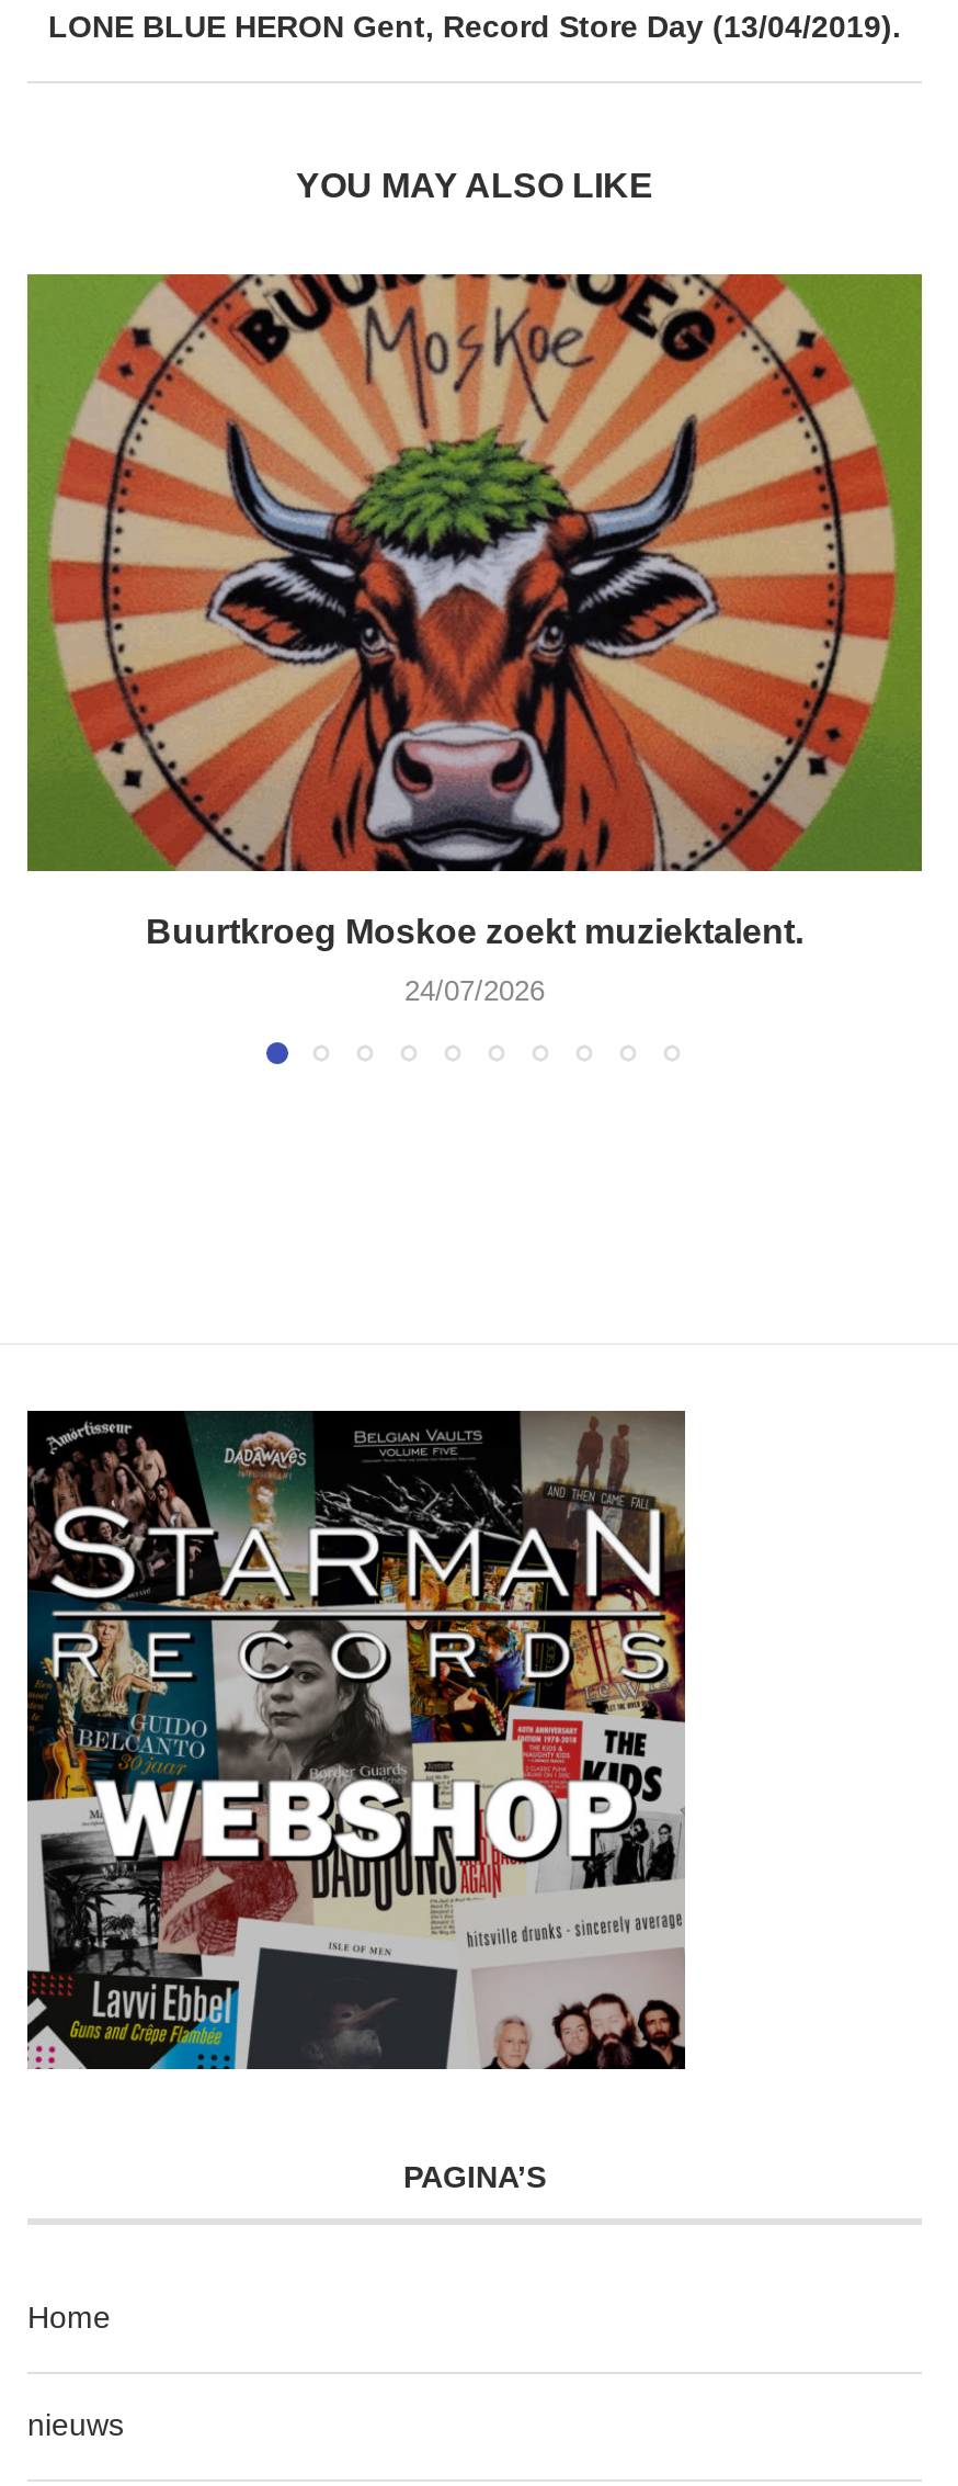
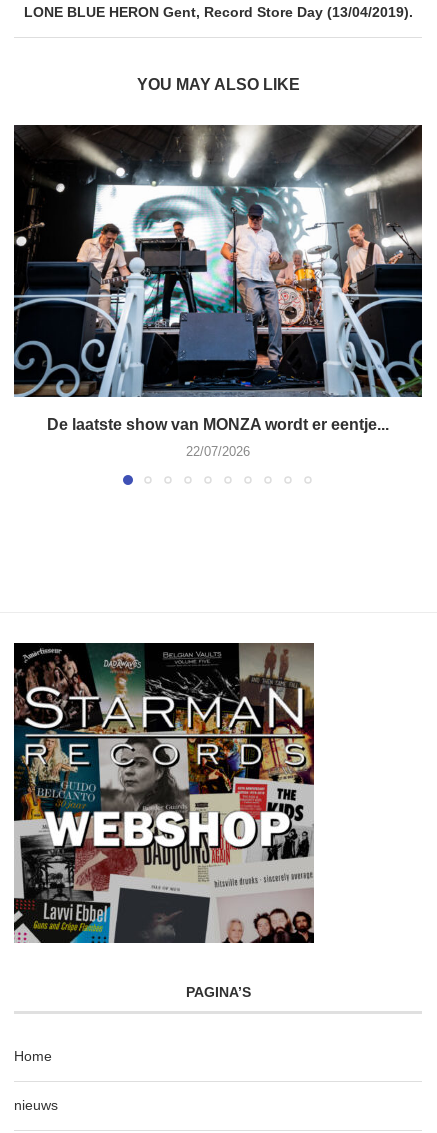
[25,272,924,950] [image] | Buurtkroeg Moskoe zoekt muziektalent. -> [13,124,423,433] [image] | De laatste show van MONZA wordt er eentje...
[404,974,545,1007] 24/07/2026 -> [186,444,250,459] 22/07/2026

